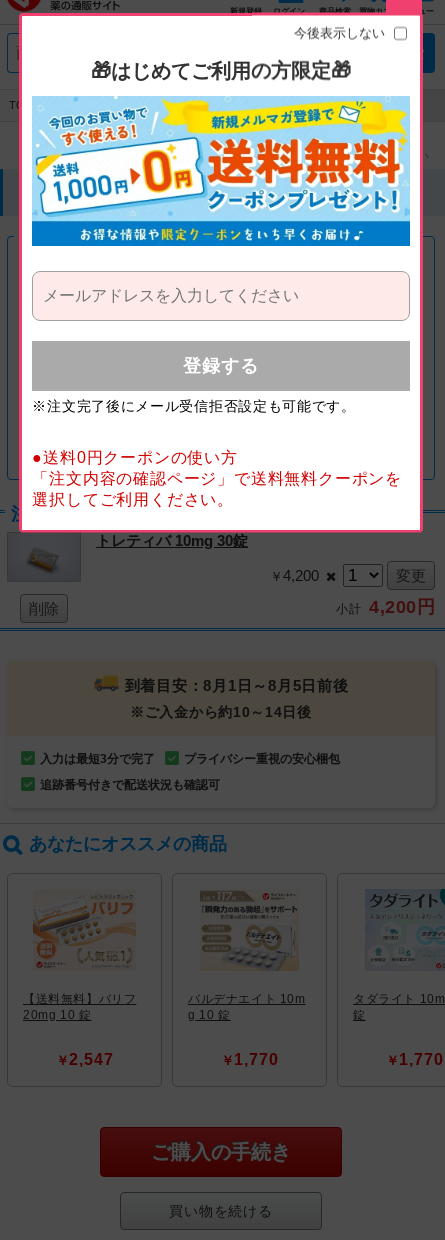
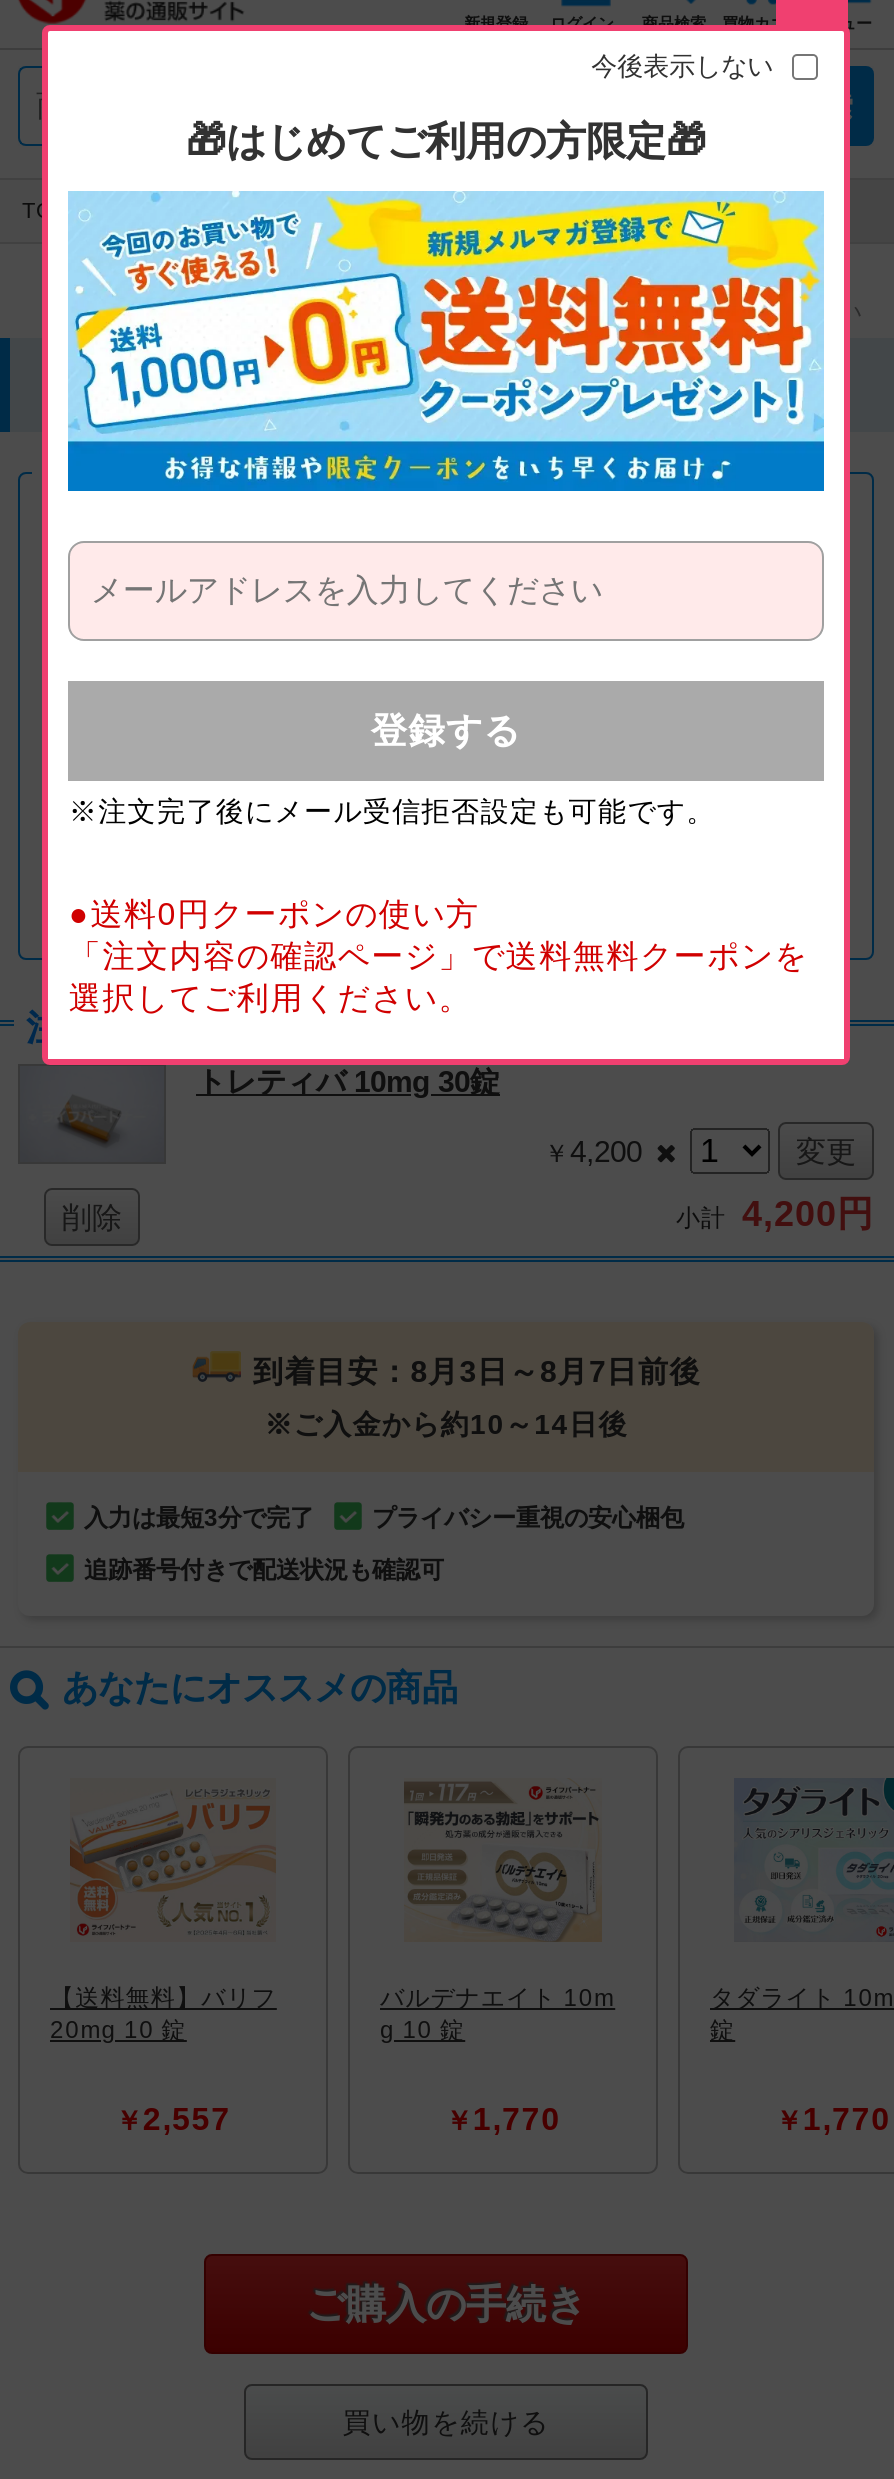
[124,677,348,694] 到着目安：8月1日～8月5日前後 -> [253,1354,701,1388] 到着目安：8月3日～8月7日前後
[56,1051,113,1068] ￥2,547 -> [115,2102,231,2136] ￥2,557

